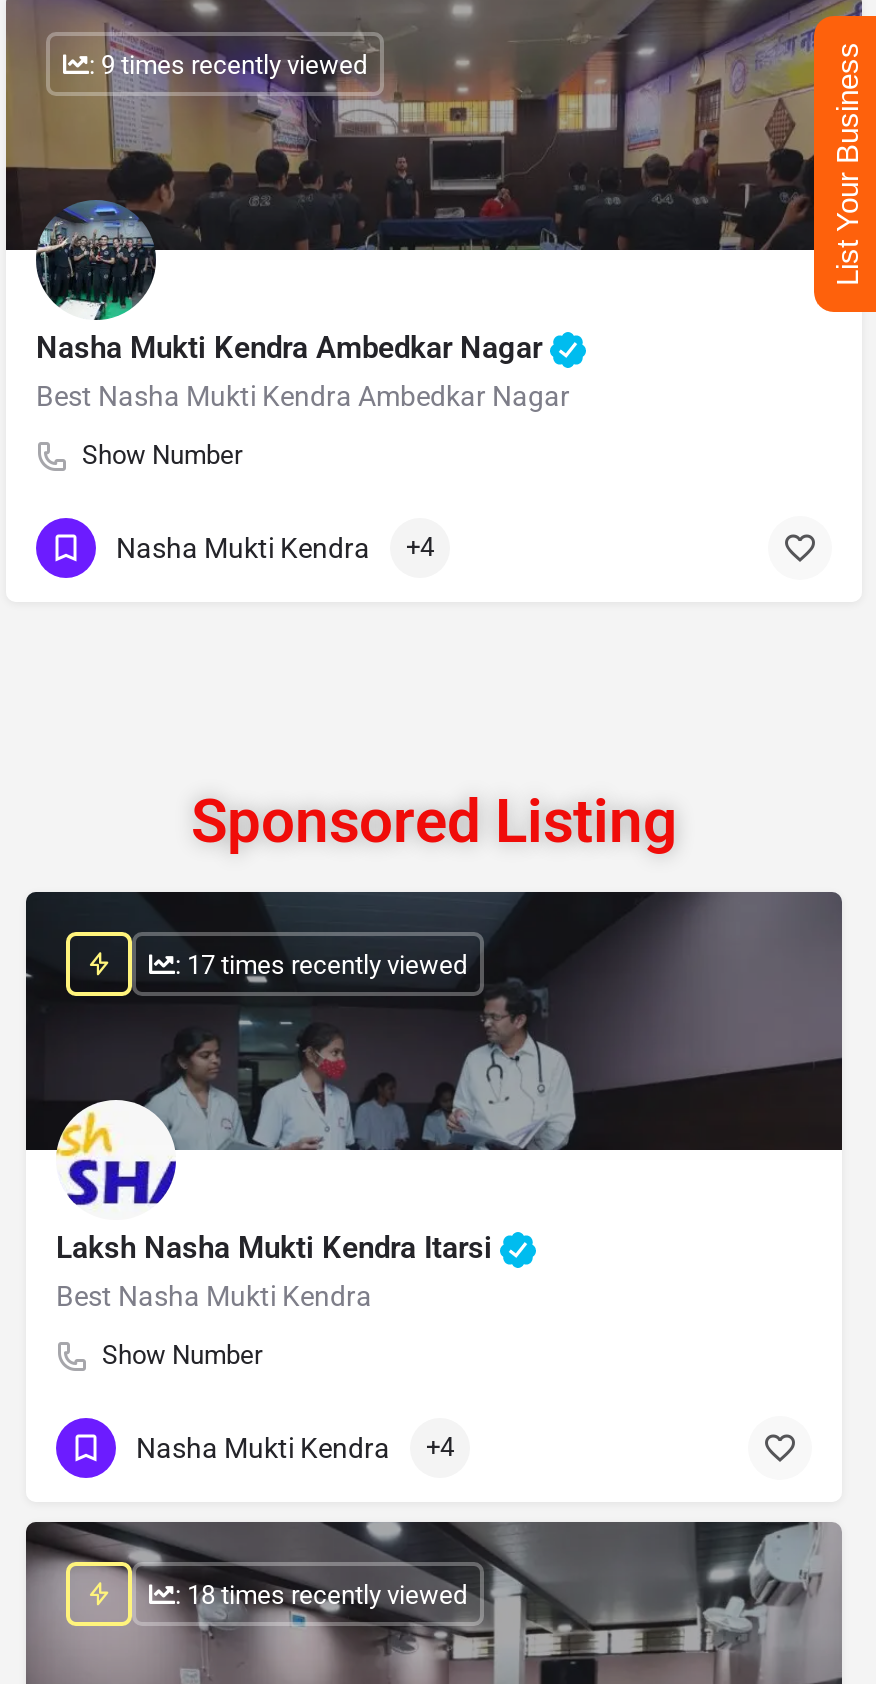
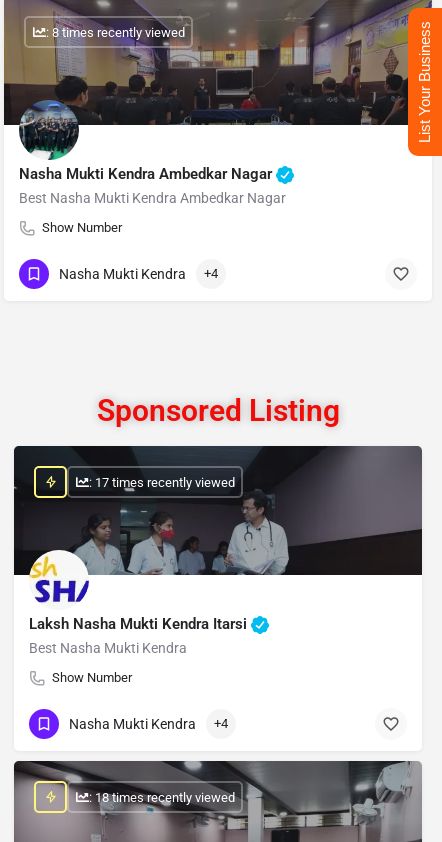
[89,50,367,80] : 9 times recently viewed -> [45,25,184,40] : 8 times recently viewed

